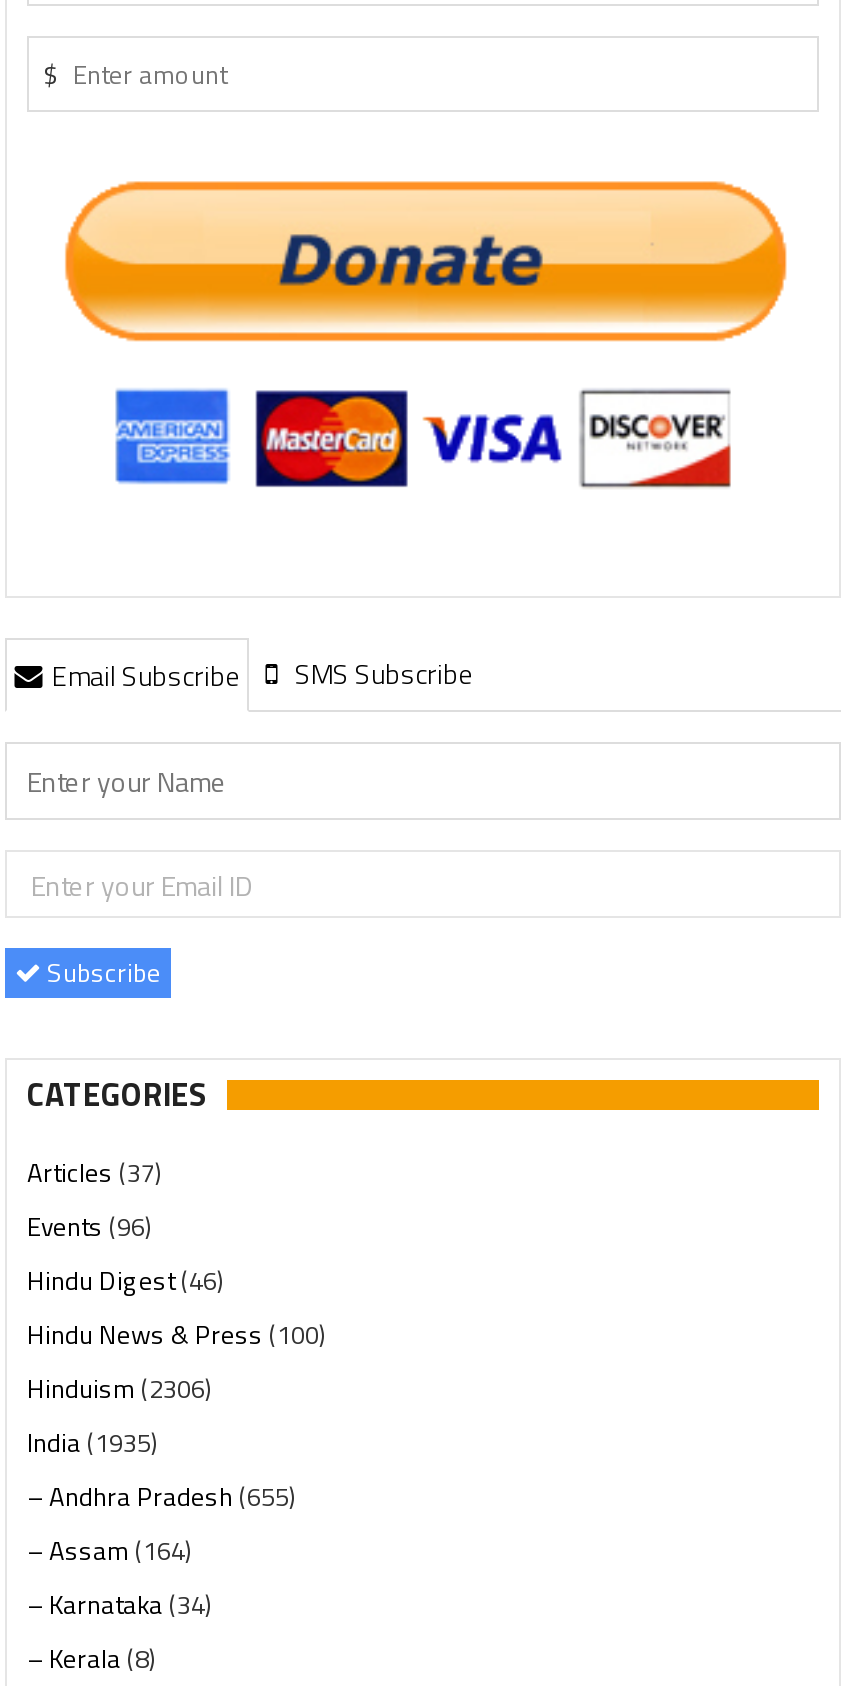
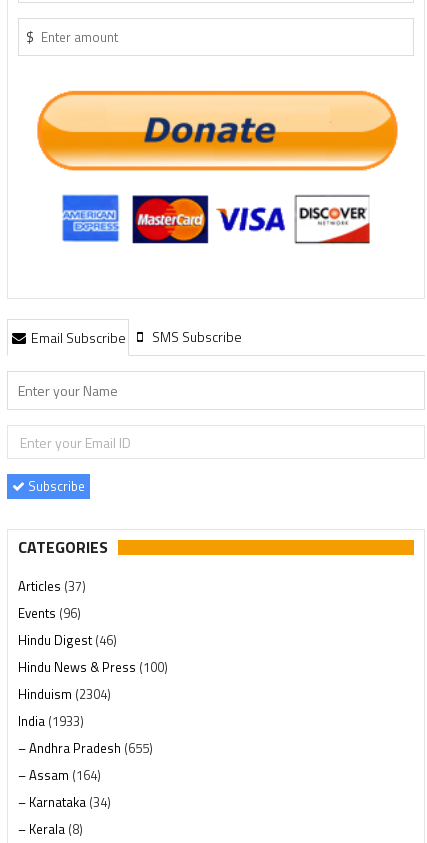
[27,1368,213,1408] Hinduism (2306) -> [18,684,111,704] Hinduism (2304)
[27,1422,159,1462] India (1935) -> [18,711,84,731] India (1933)

